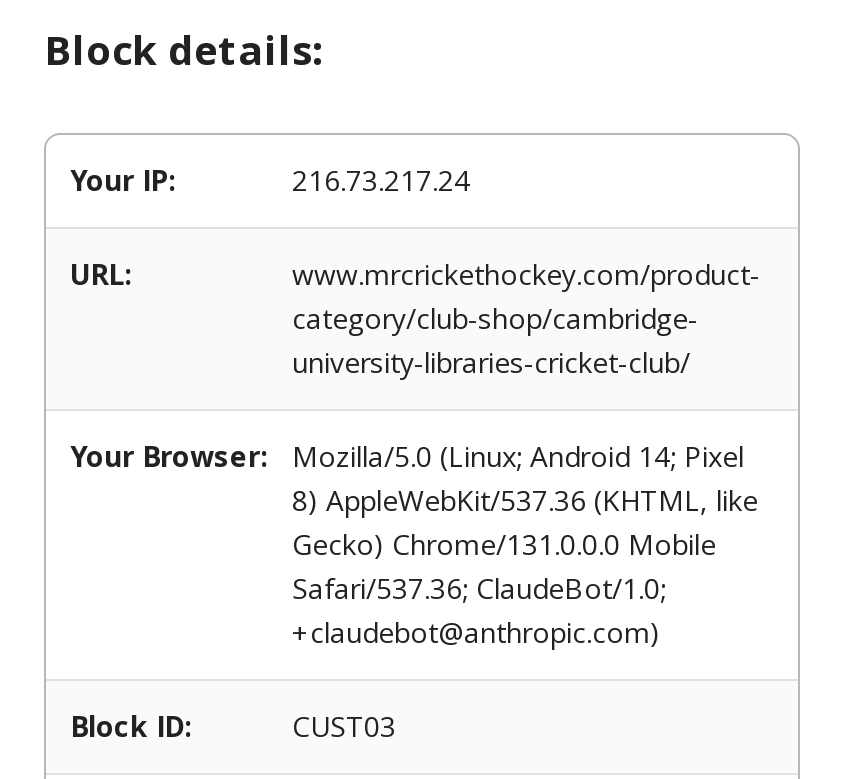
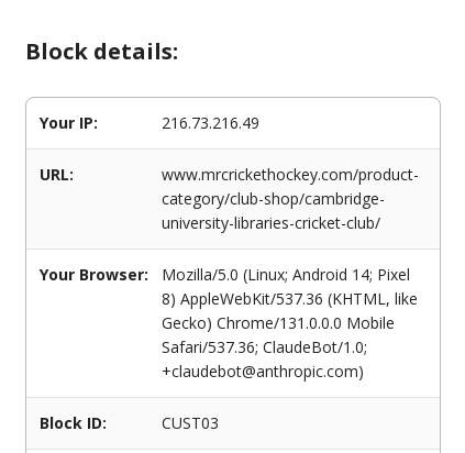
[292,161,470,199] 216.73.217.24 -> [162,112,259,133] 216.73.216.49

